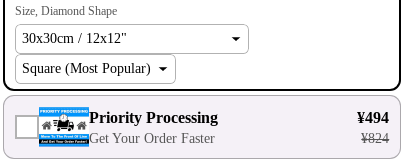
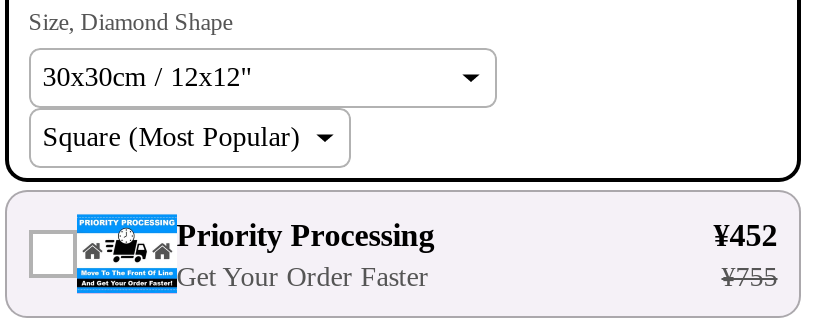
[357,109,389,126] ¥494 -> [713,218,777,252] ¥452
[361,131,389,146] ¥824 -> [721,262,777,292] ¥755

